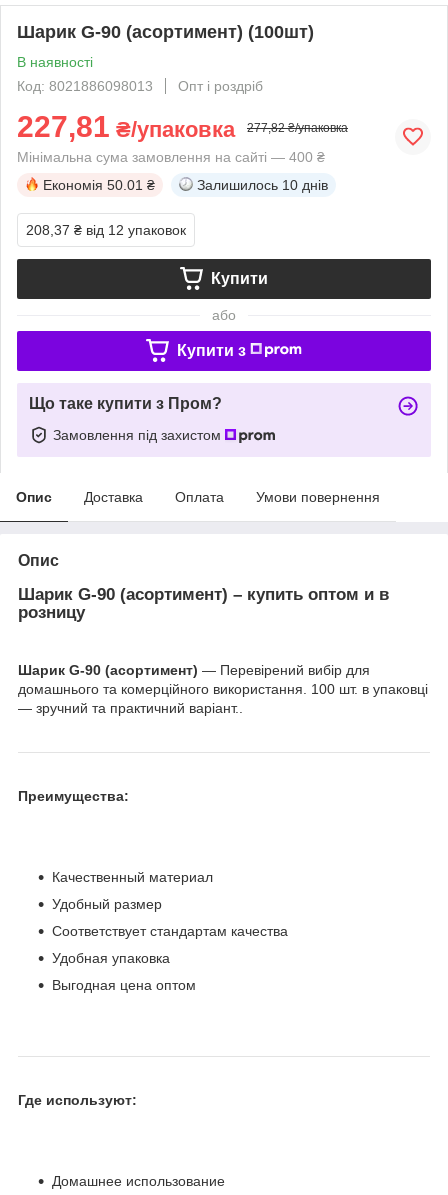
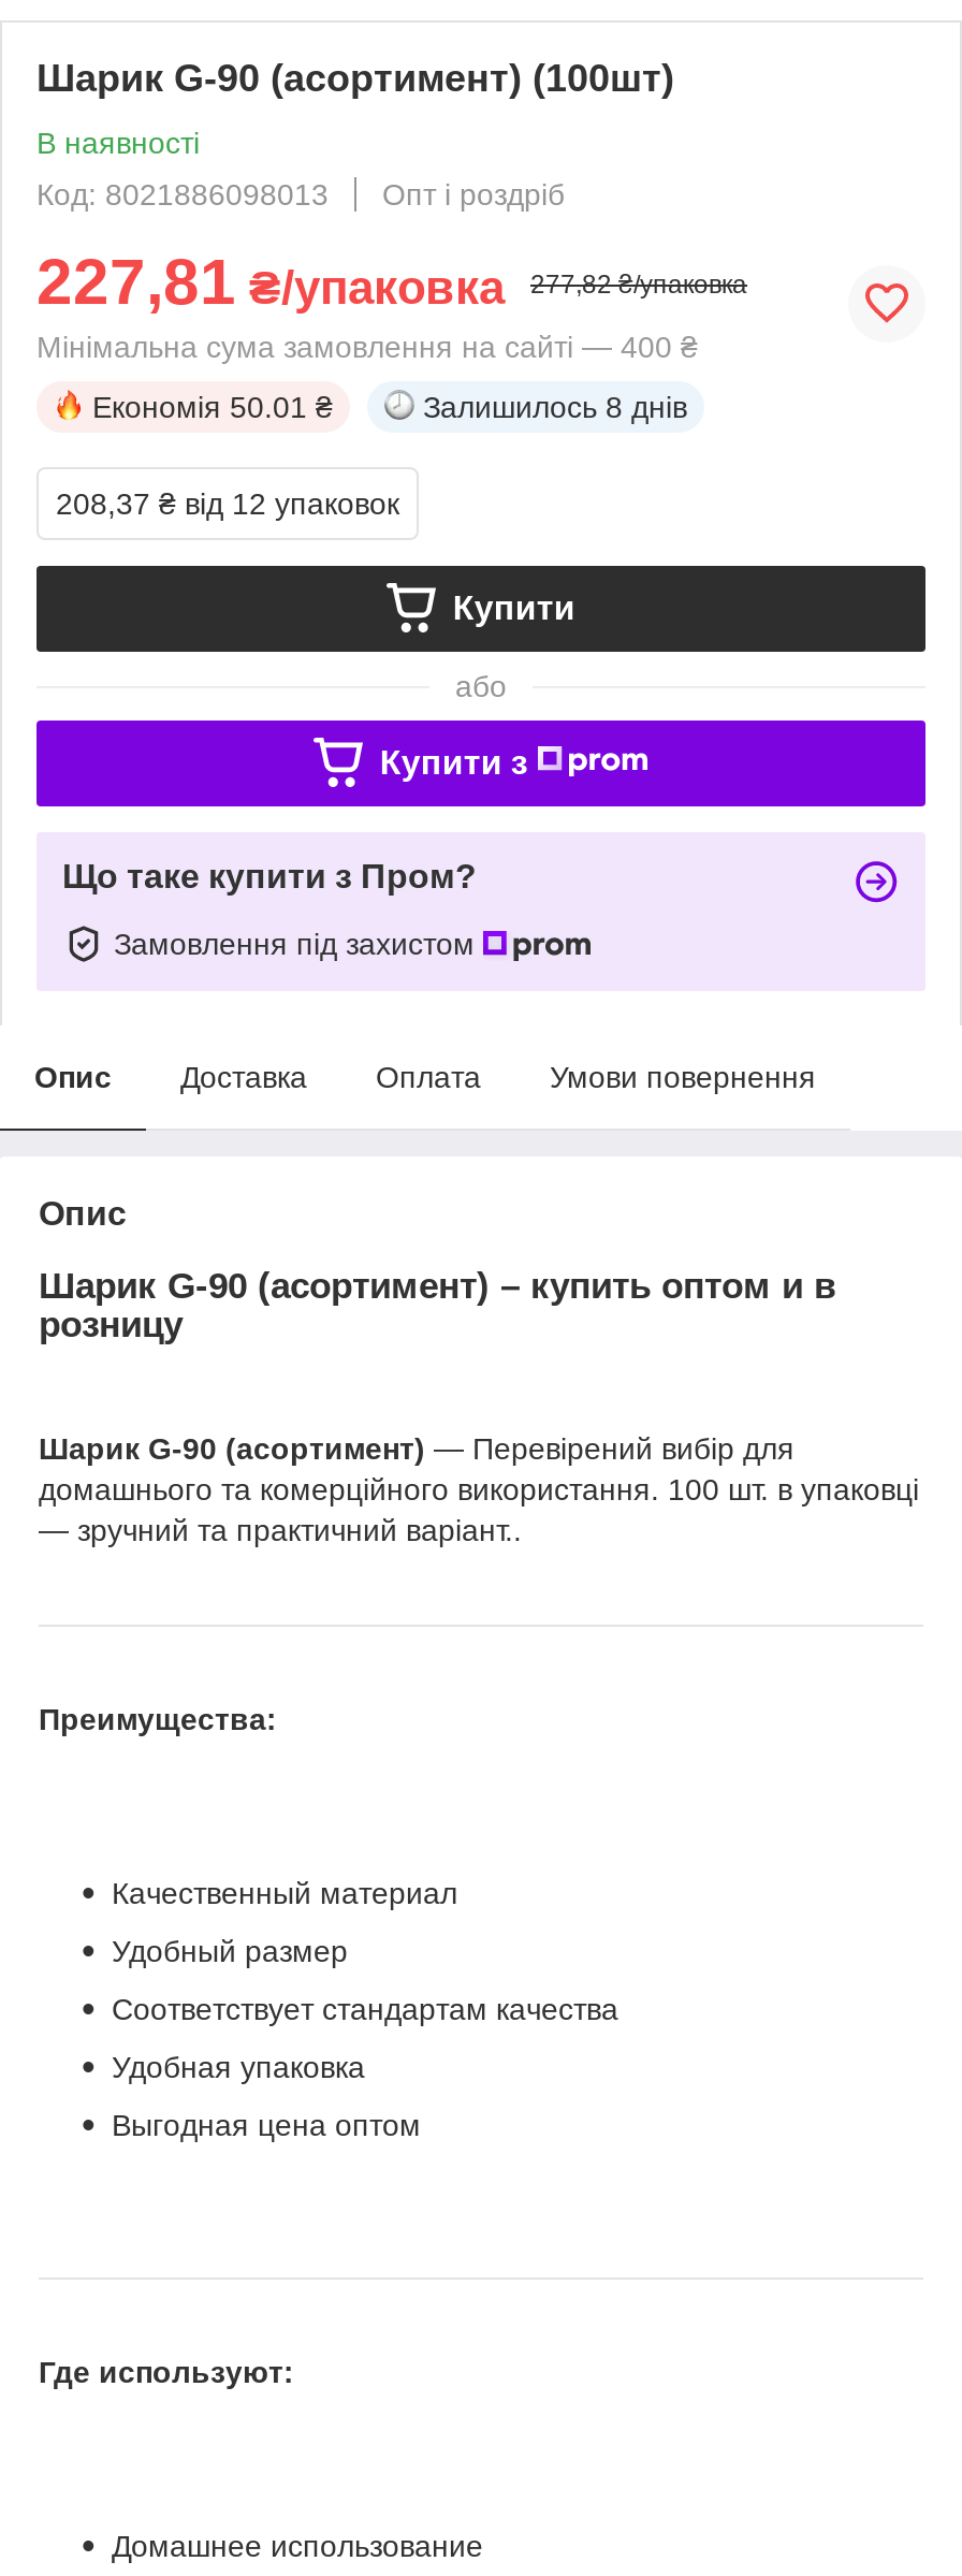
[197,177,328,193] Залишилось 10 днів -> [423,389,687,424] Залишилось 8 днів

